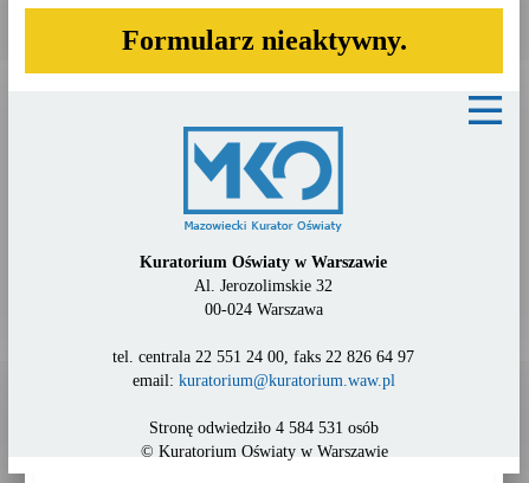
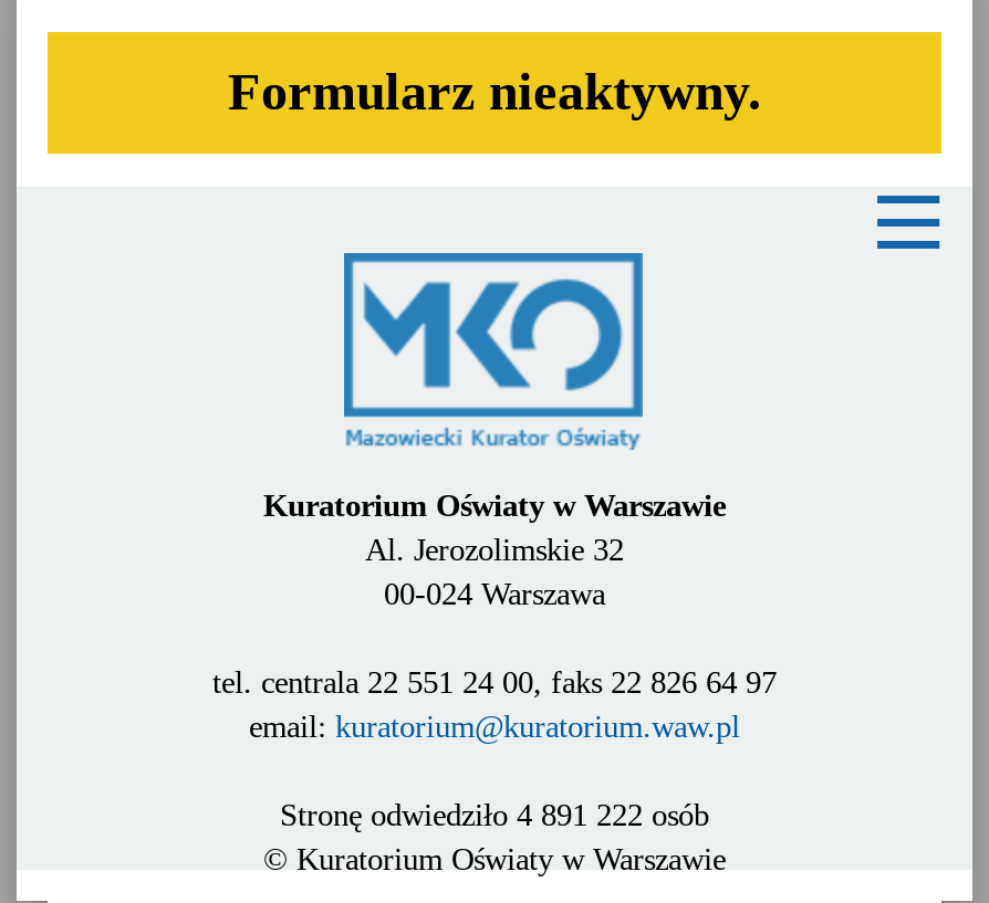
[149,418,379,436] Stronę odwiedziło 4 584 531 osób -> [280,796,709,832] Stronę odwiedziło 4 891 222 osób

